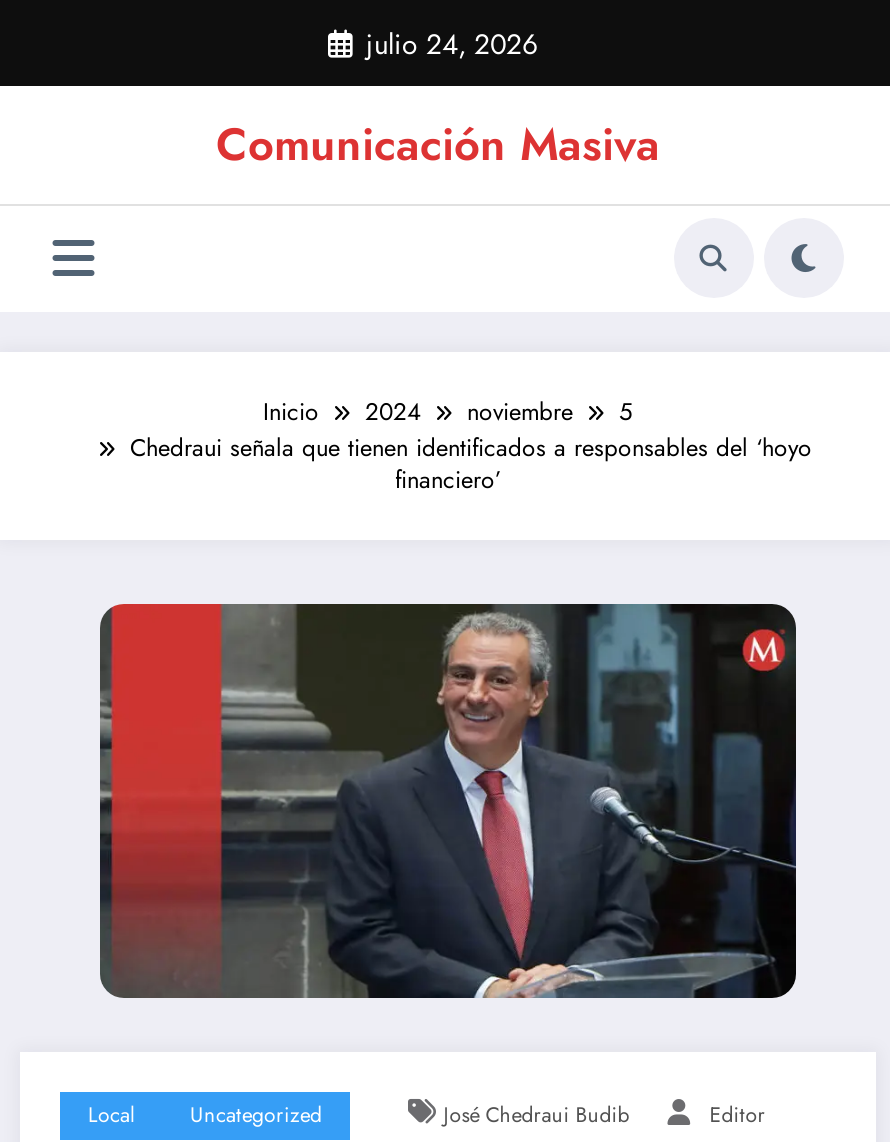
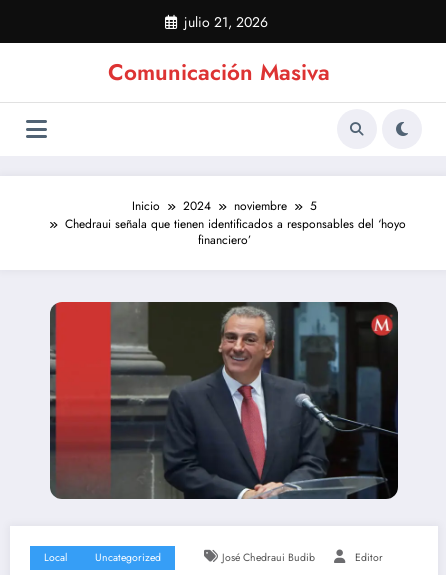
[366,24,538,64] julio 24, 2026 -> [184,12,268,32] julio 21, 2026

